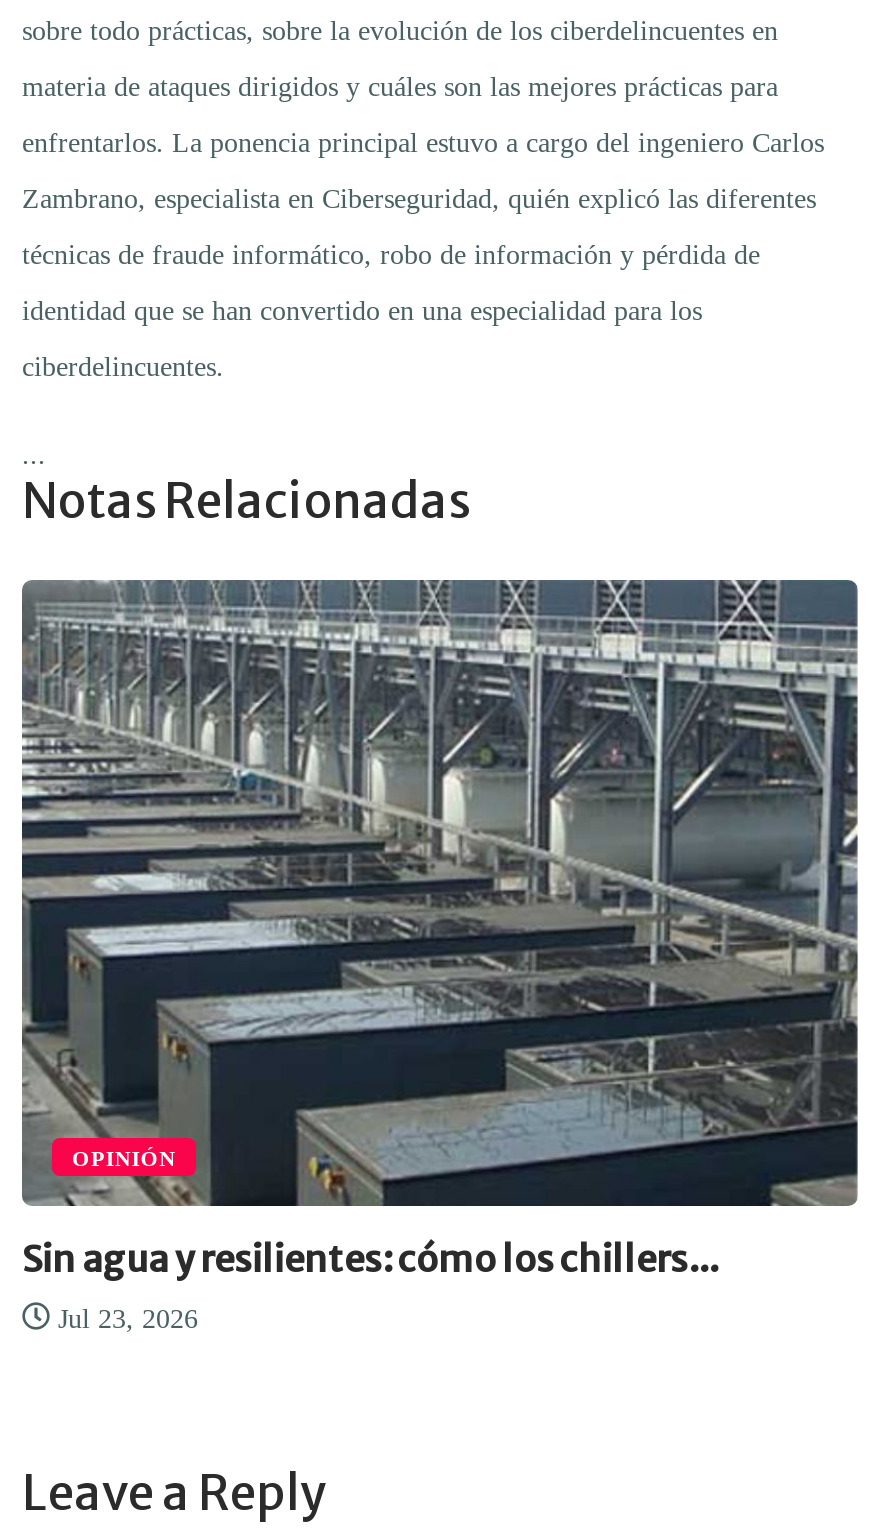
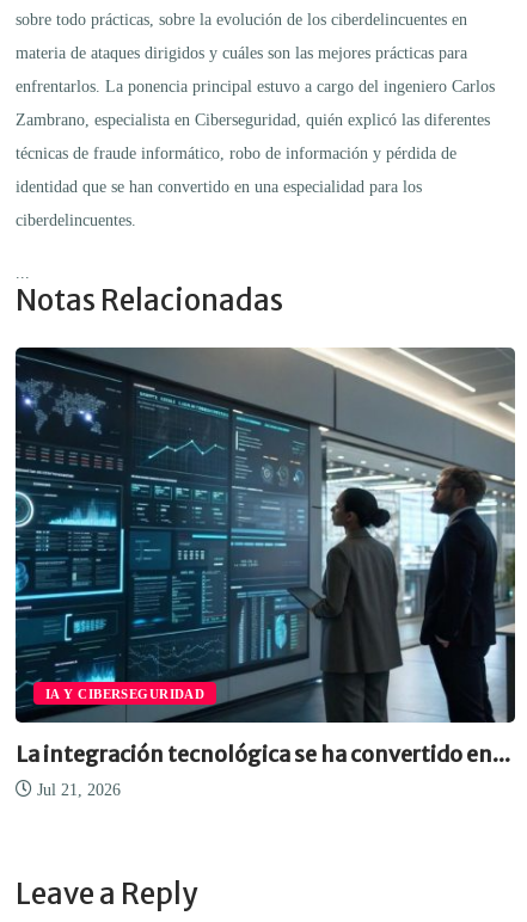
[20,578,860,1208] [image] | OPINIÓN -> [14,348,515,724] [image] | IA Y CIBERSEGURIDAD
[22,1237,718,1283] Sin agua y resilientes: cómo los chillers... -> [16,740,510,768] La integración tecnológica se ha convertido en...
[50,1305,198,1335] Jul 23, 2026 -> [32,781,121,799] Jul 21, 2026

